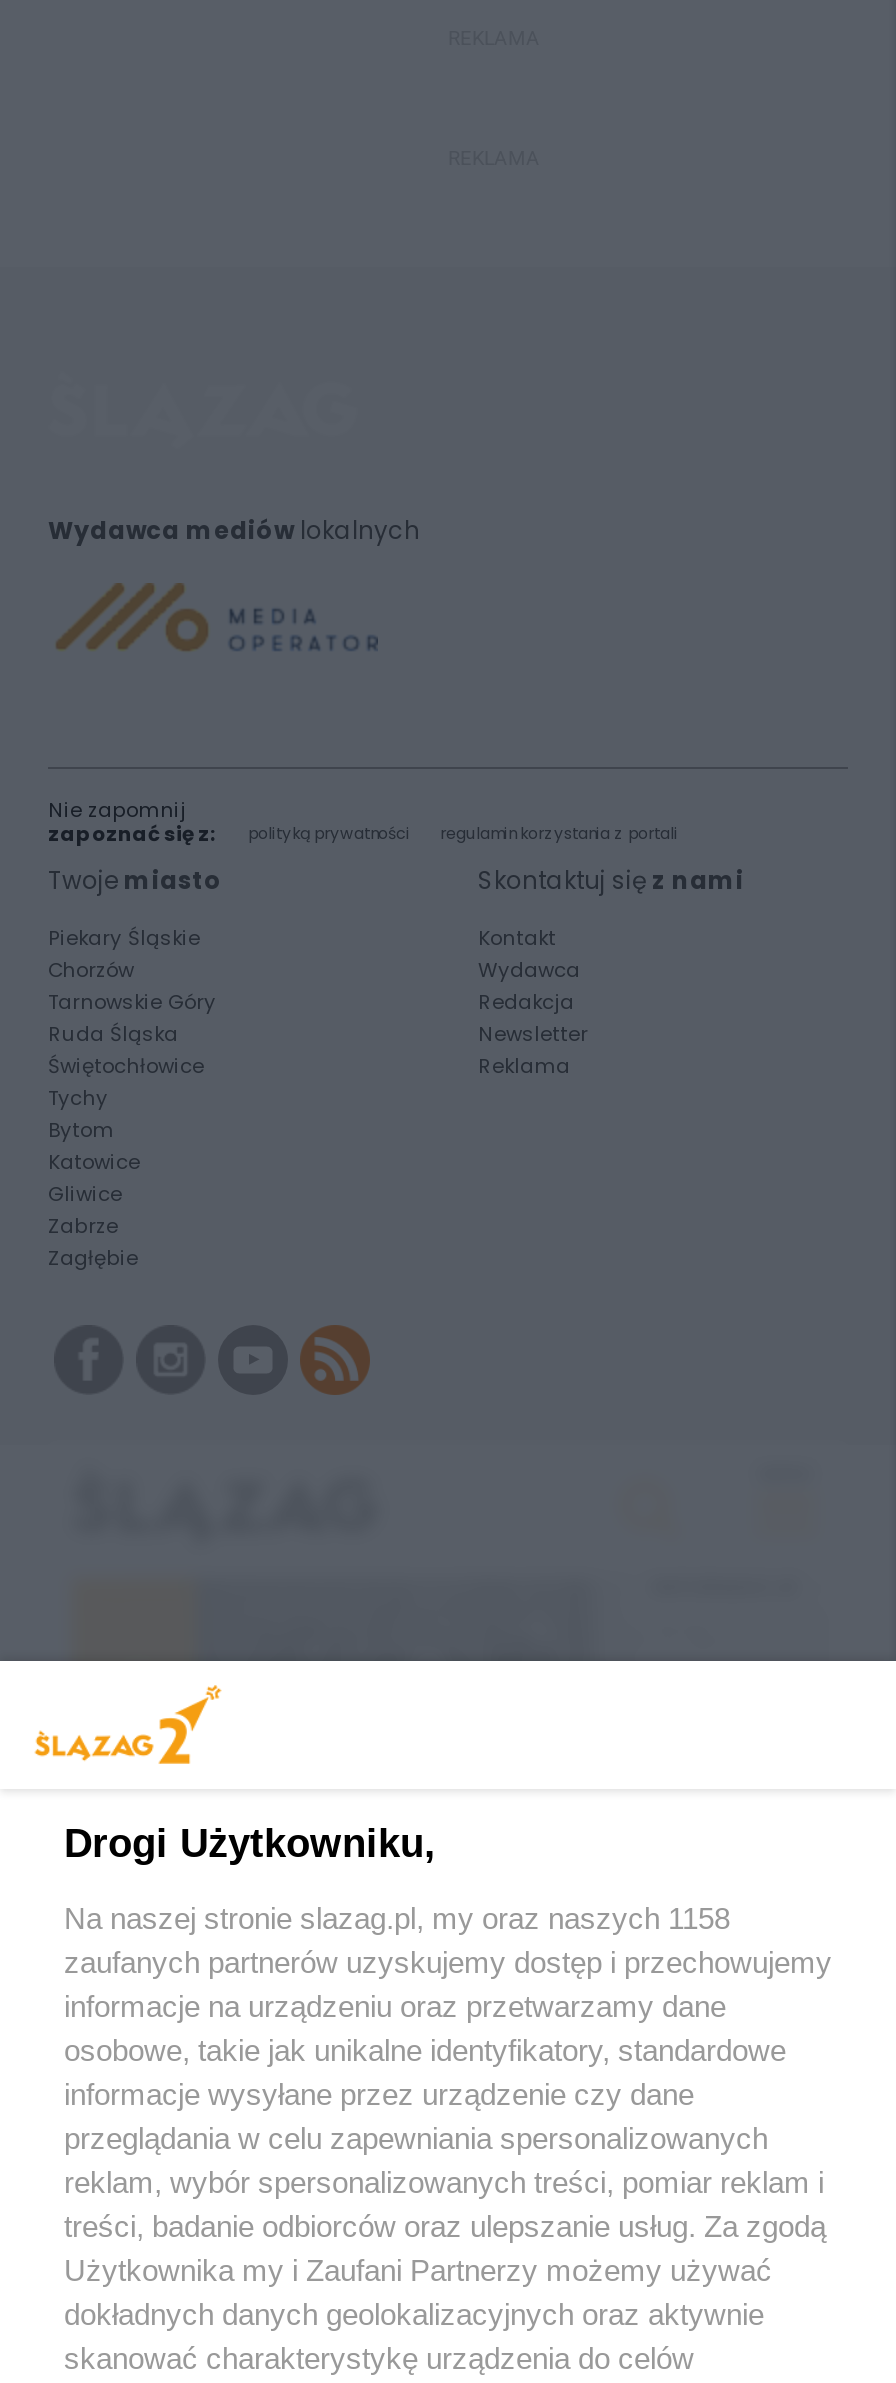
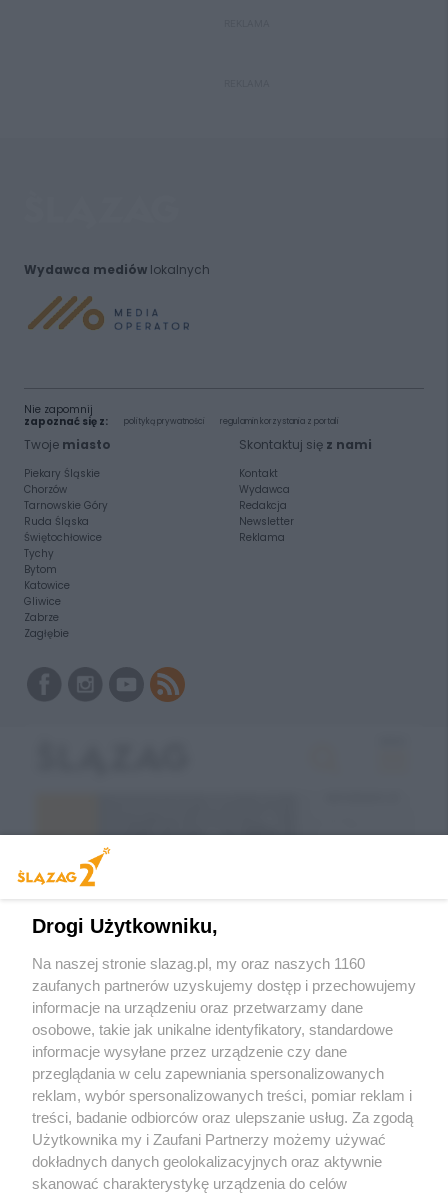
[64,1901,730,1935] Na naszej stronie slazag.pl, my oraz naszych 1158 -> [32,955,365,972] Na naszej stronie slazag.pl, my oraz naszych 1160

